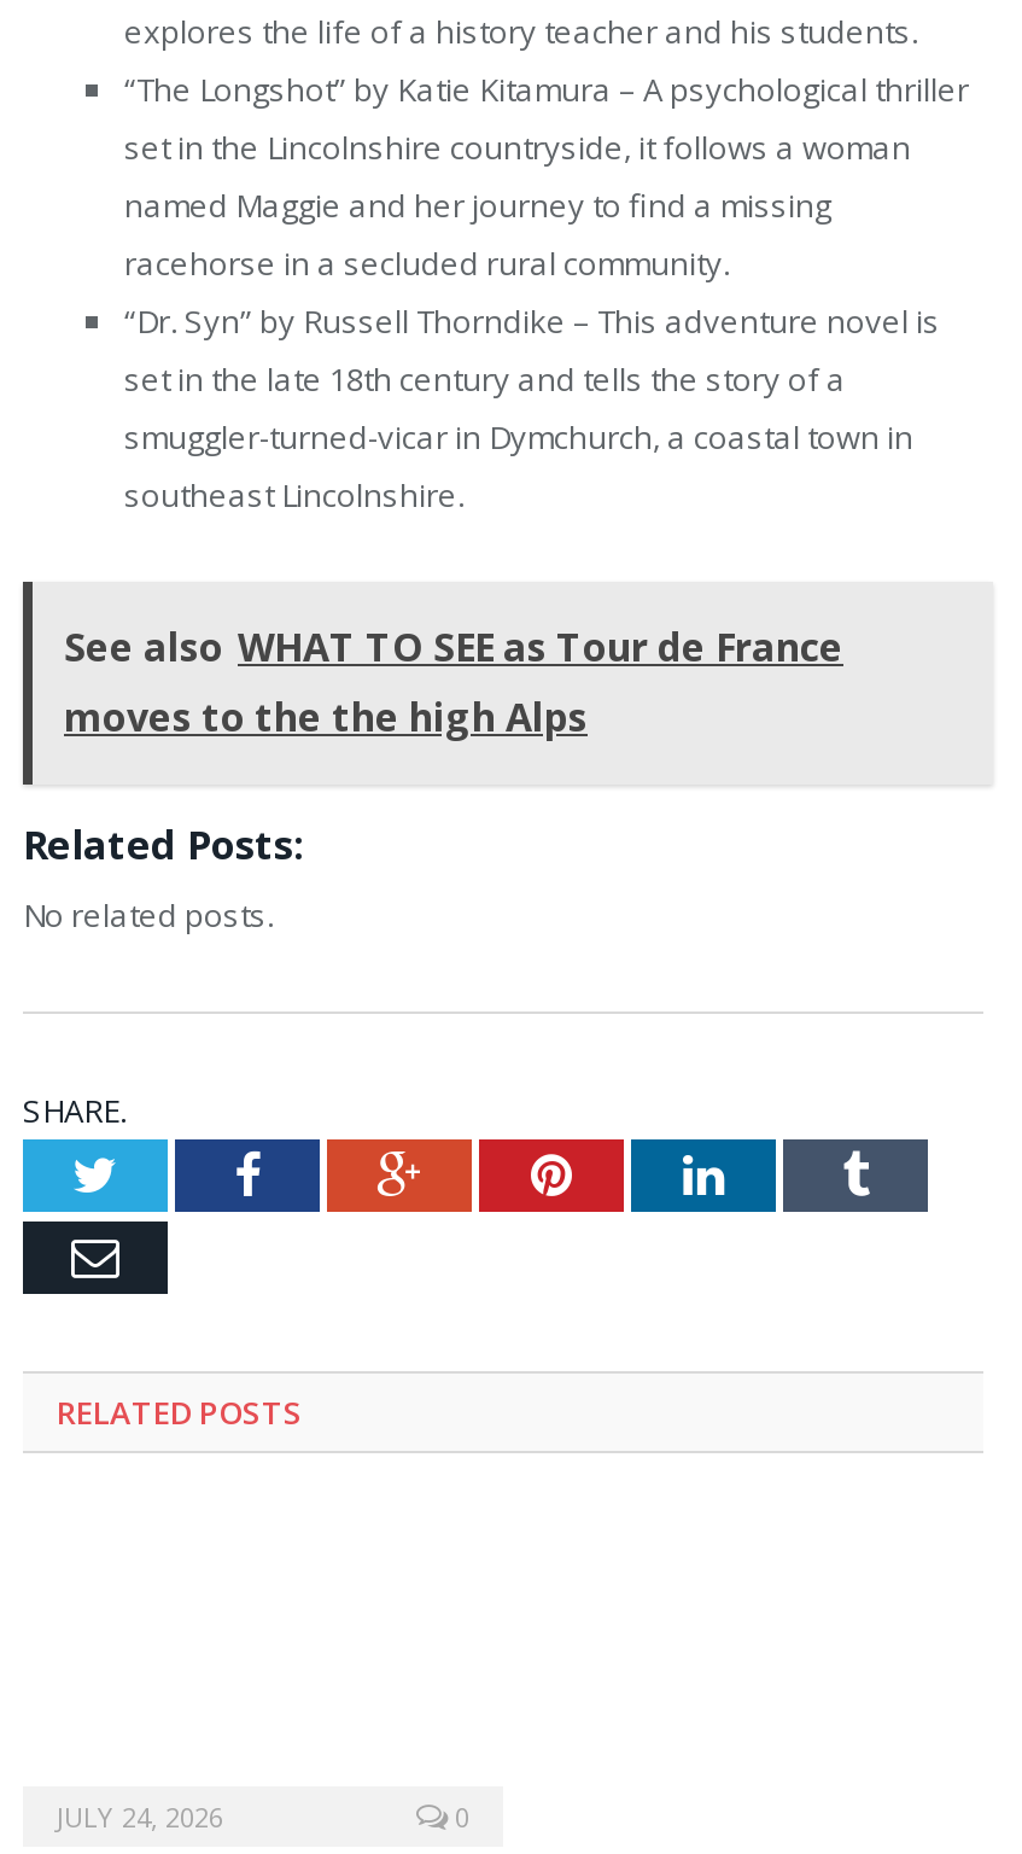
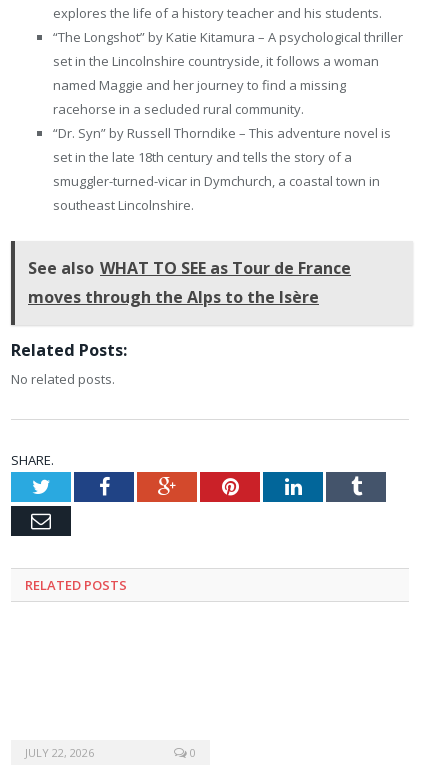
[64,690,588,743] moves to the the high Alps -> [28,286,319,308] moves through the Alps to the Isère
[57,1798,223,1835] JULY 24, 2026 -> [25,745,94,760] JULY 22, 2026

